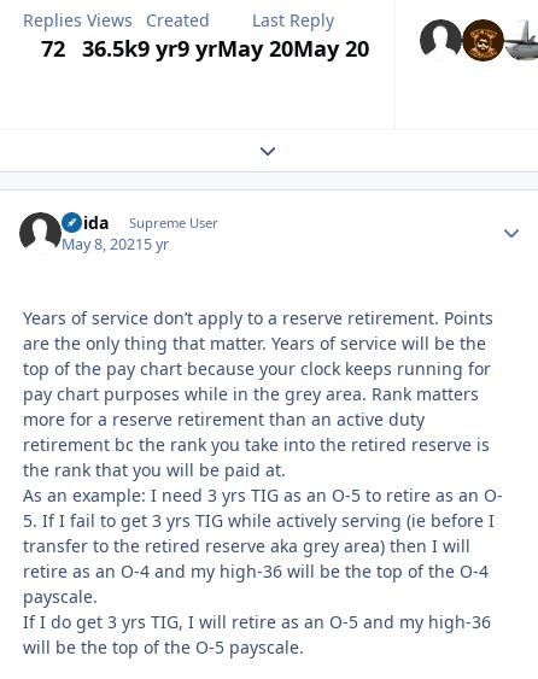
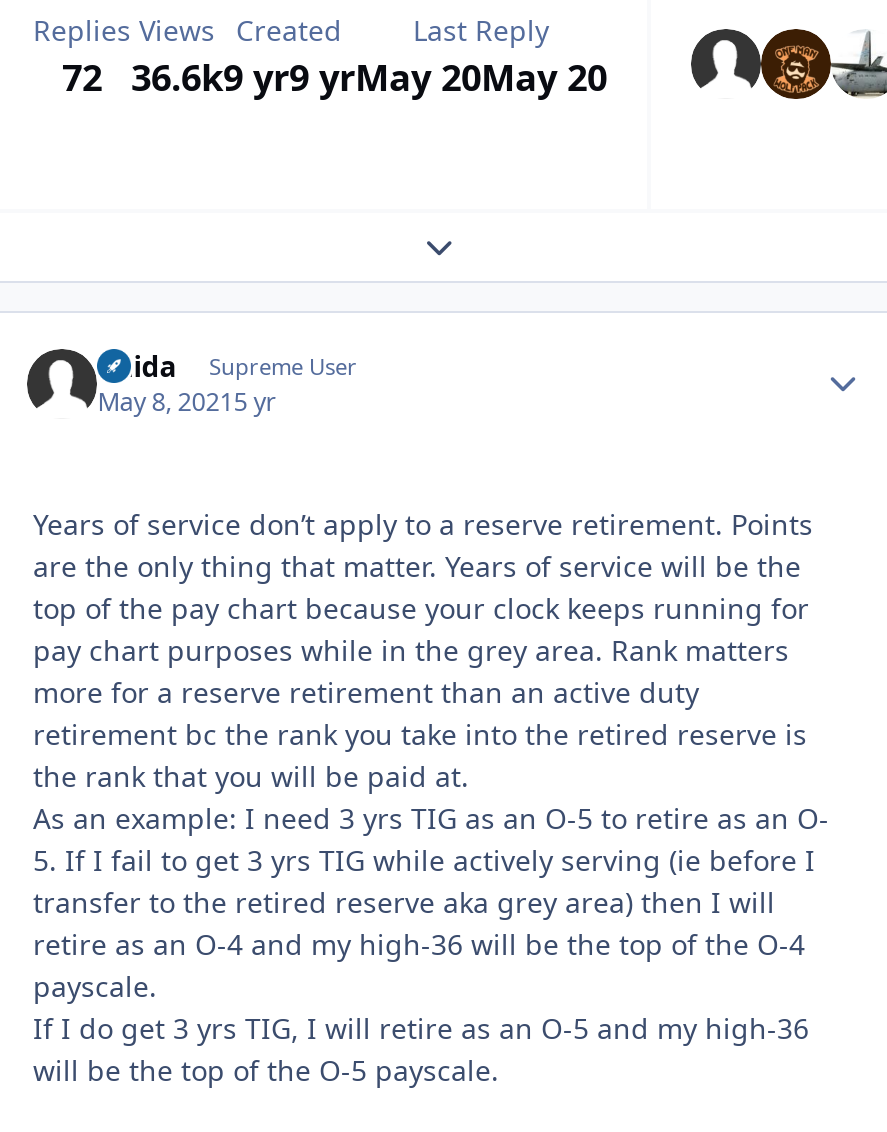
[40,33,369,62] 72 36.5k 9 yr9 yr May 20May 20 -> [62,52,607,100] 72 36.6k 9 yr9 yr May 20May 20

